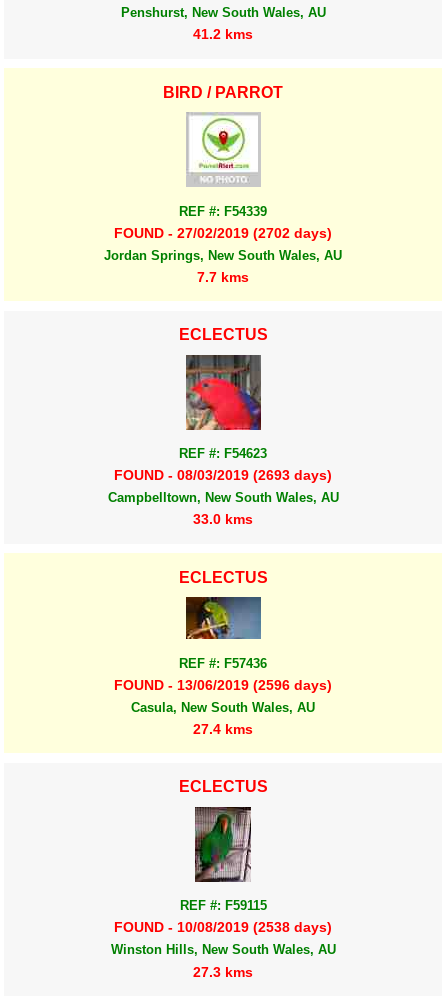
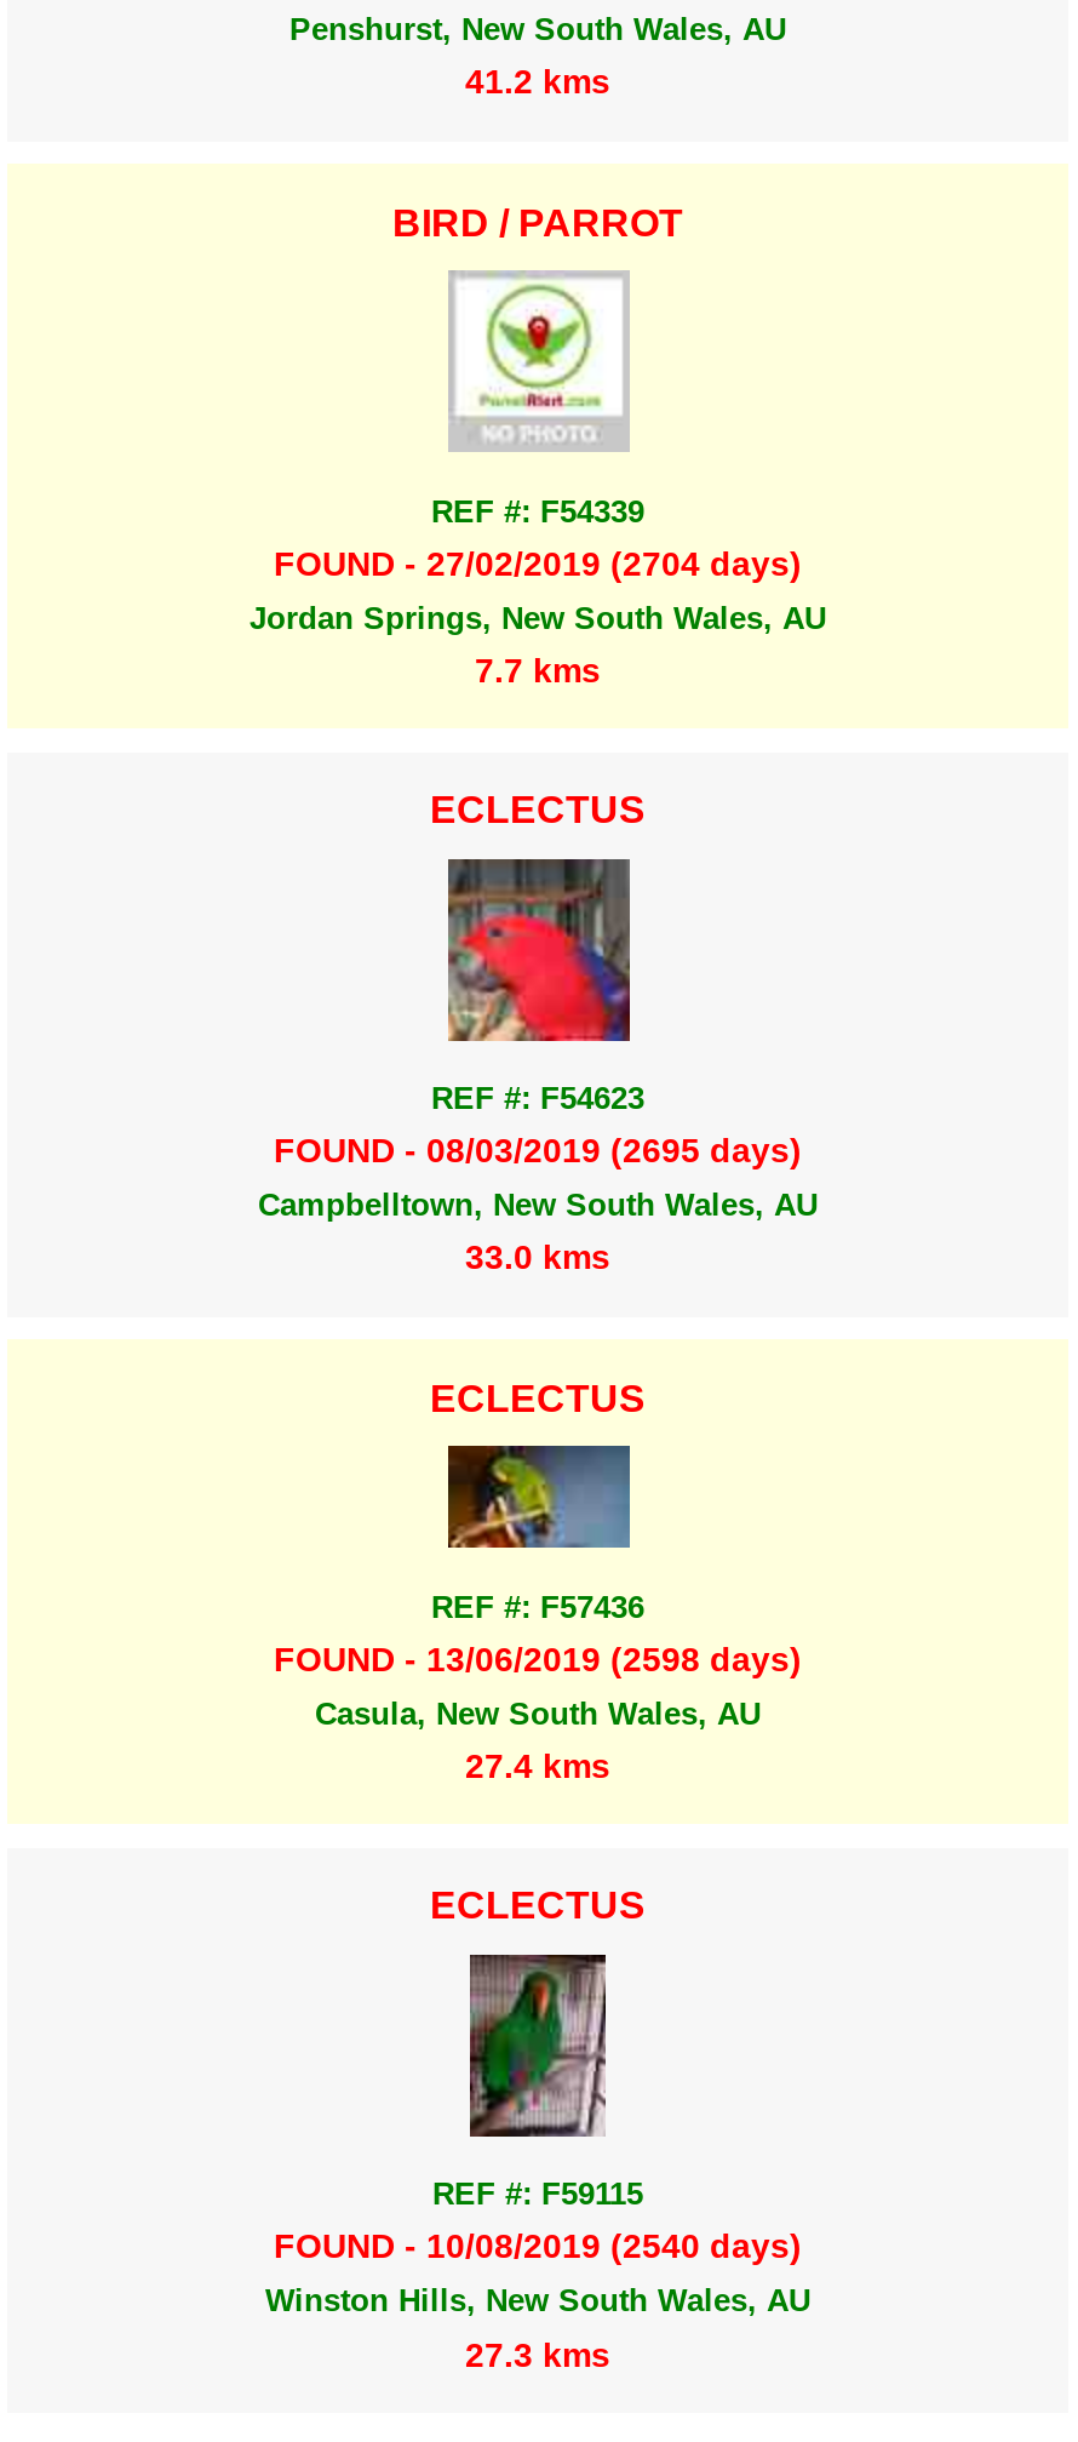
[114,225,332,241] FOUND - 27/02/2019 (2702 days) -> [274,543,802,582] FOUND - 27/02/2019 (2704 days)
[114,467,332,483] FOUND - 08/03/2019 (2693 days) -> [274,1131,802,1170] FOUND - 08/03/2019 (2695 days)
[114,677,332,693] FOUND - 13/06/2019 (2596 days) -> [274,1639,802,1678] FOUND - 13/06/2019 (2598 days)
[114,919,332,935] FOUND - 10/08/2019 (2538 days) -> [274,2227,802,2266] FOUND - 10/08/2019 (2540 days)

